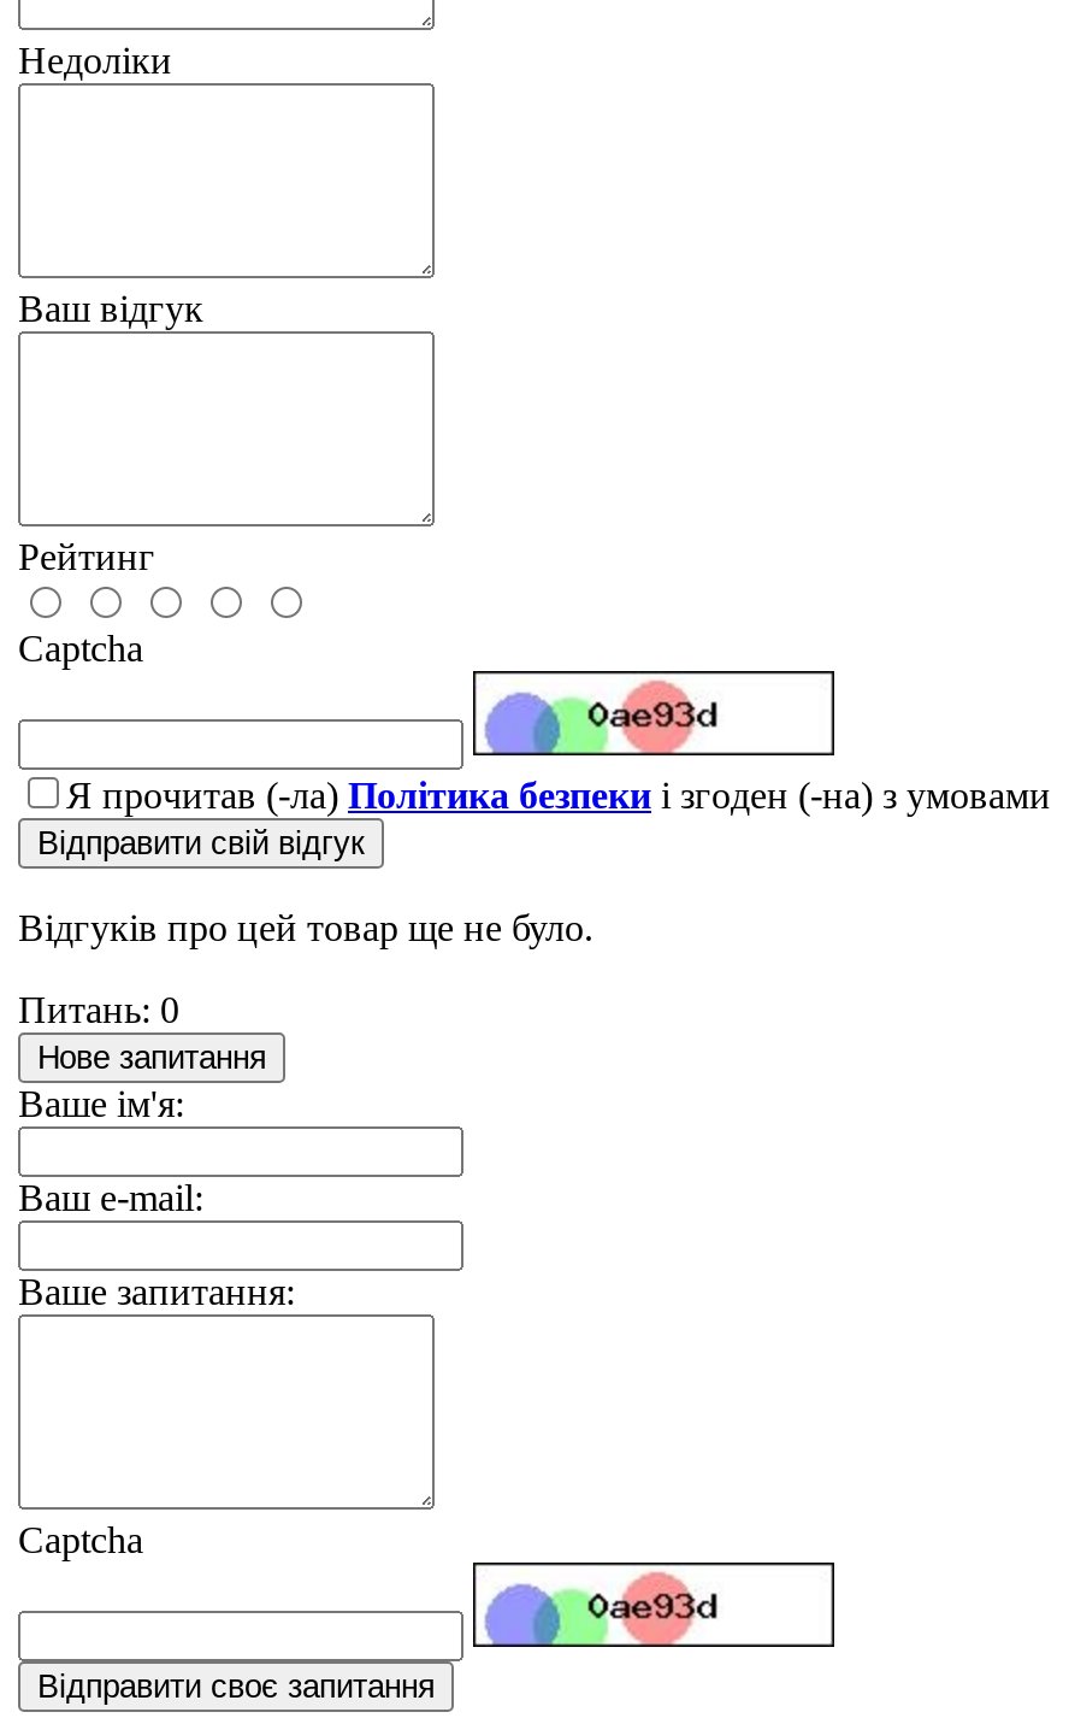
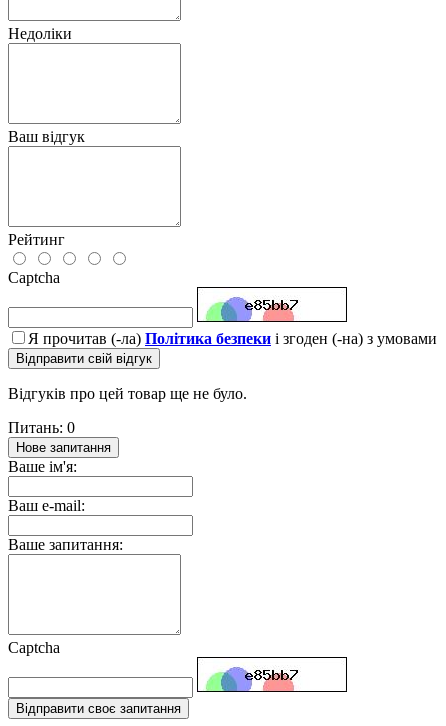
[483,676,721,758] [image] -> [202,289,299,323] [image]
[483,1567,721,1649] [image] -> [202,659,299,693] [image]

